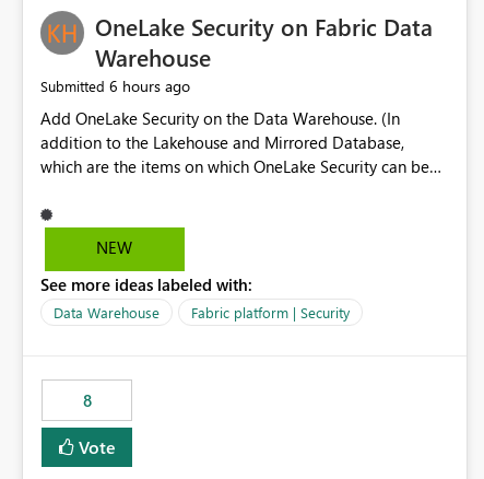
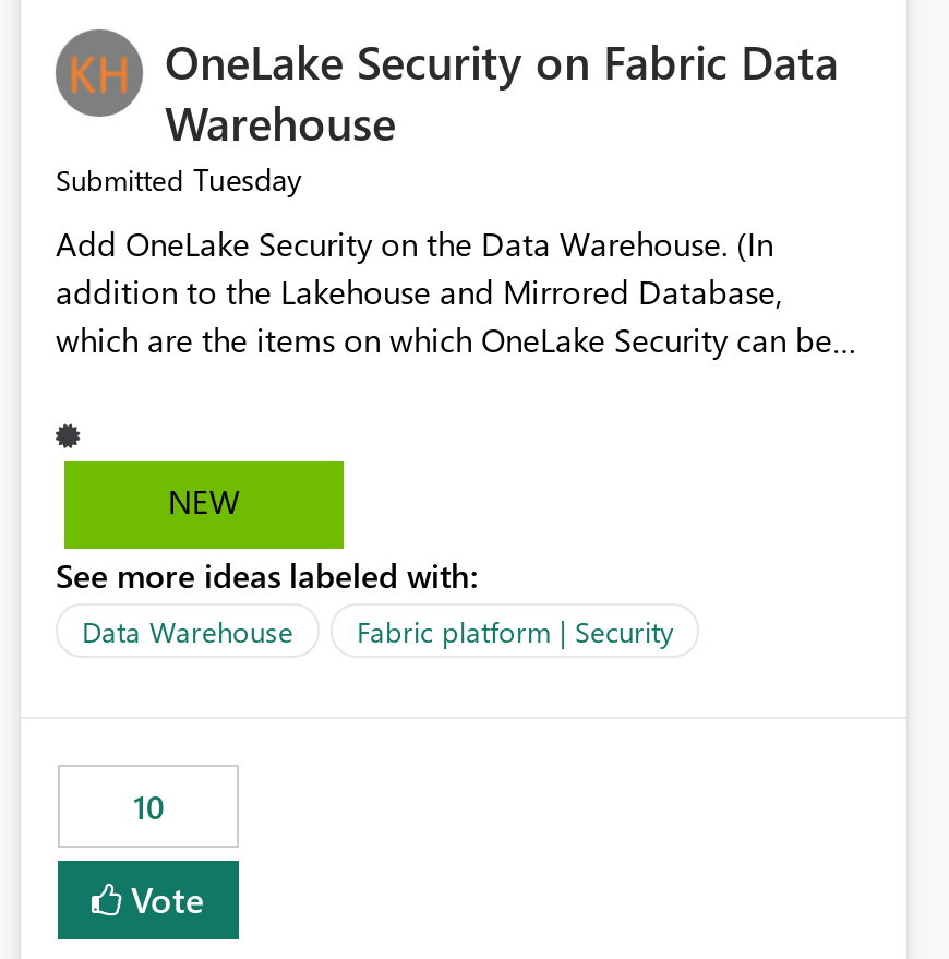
[40,76,190,97] Submitted 6 hours ago -> [56,159,302,201] Submitted Tuesday
[82,390,91,412] 8 -> [133,785,164,829] 10

